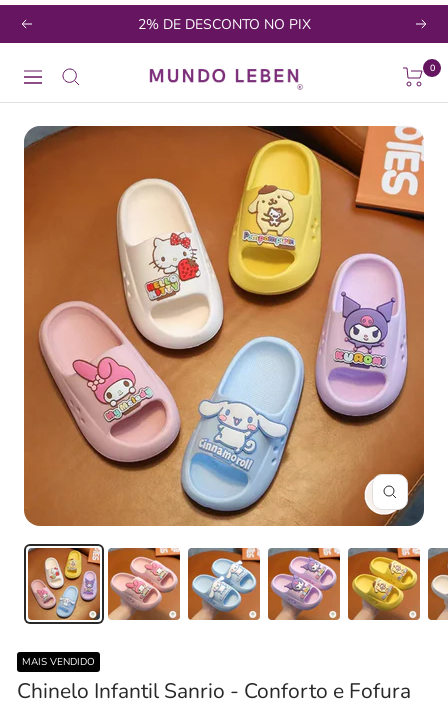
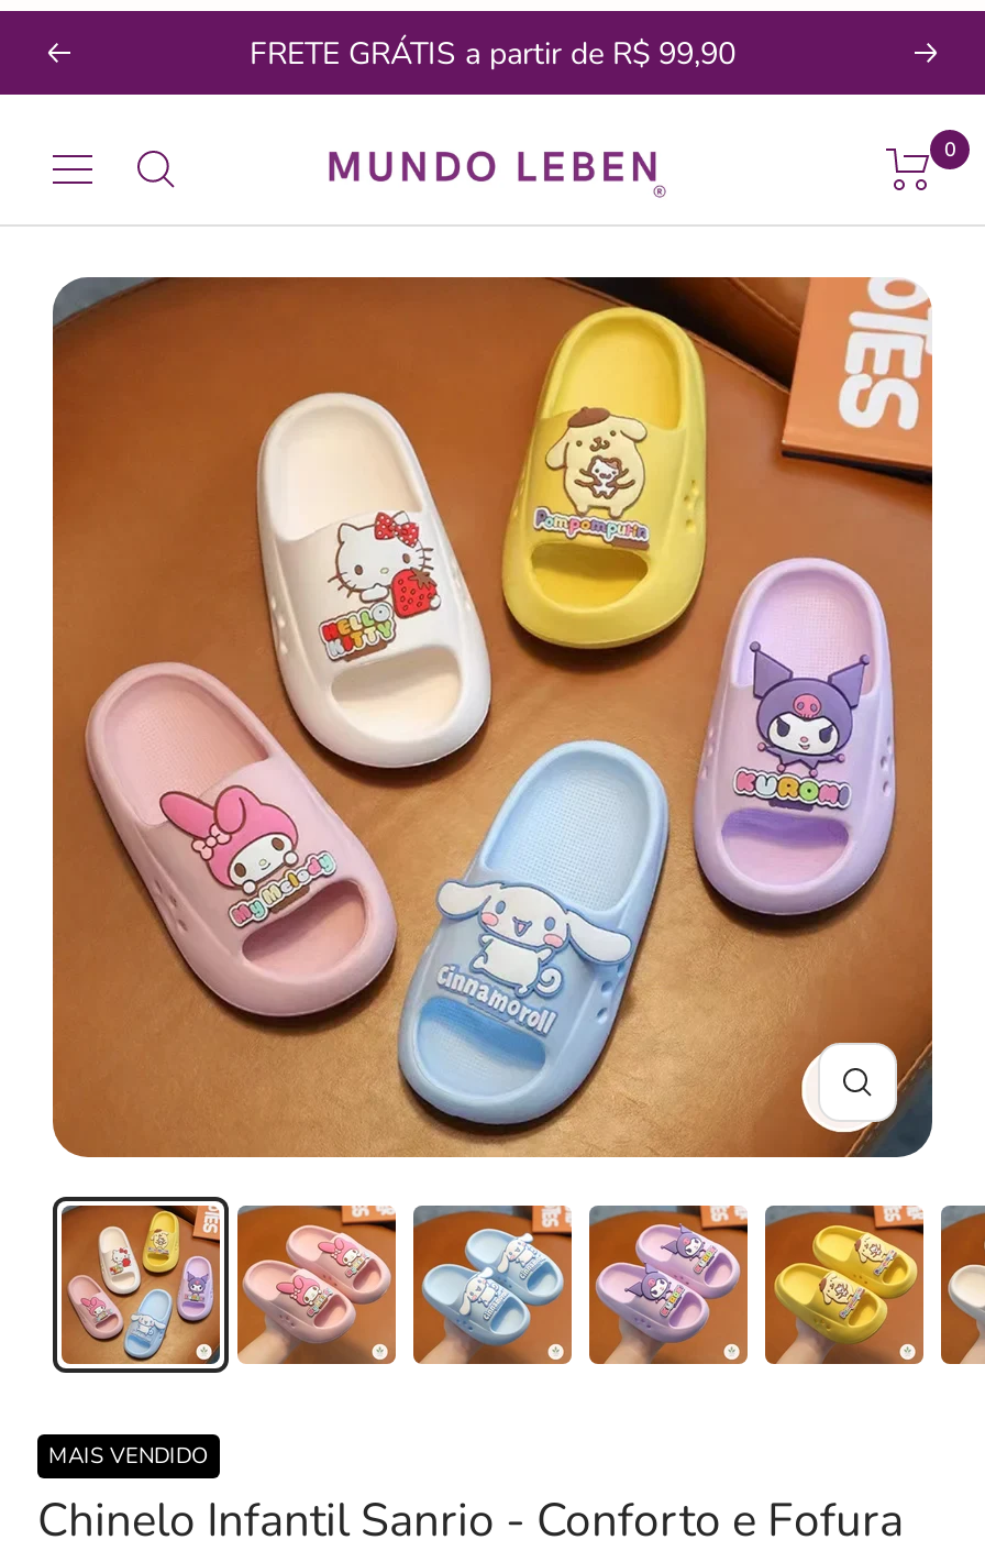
[137,15,310,34] 2% DE DESCONTO NO PIX -> [250,32,735,74] FRETE GRÁTIS a partir de R$ 99,90

